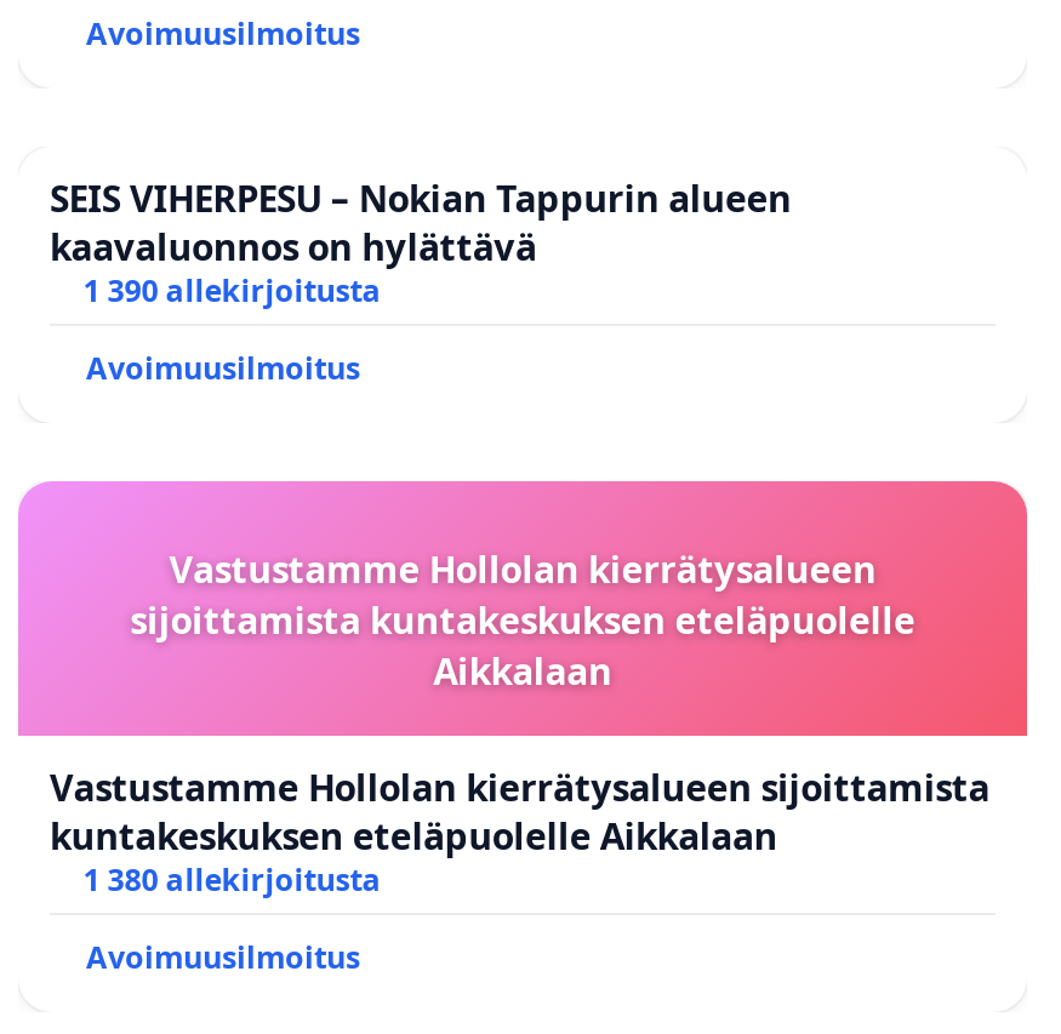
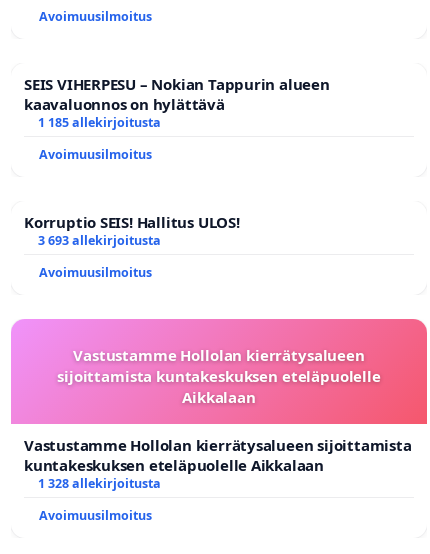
[83,269,381,310] 1 390 allekirjoitusta -> [24,113,240,248] 1 185 allekirjoitusta | Avoimuusilmoitus | Korruptio SEIS! Hallitus ULOS! | 3 693 allekirjoitusta
[83,858,381,899] 1 380 allekirjoitusta -> [38,474,161,491] 1 328 allekirjoitusta

